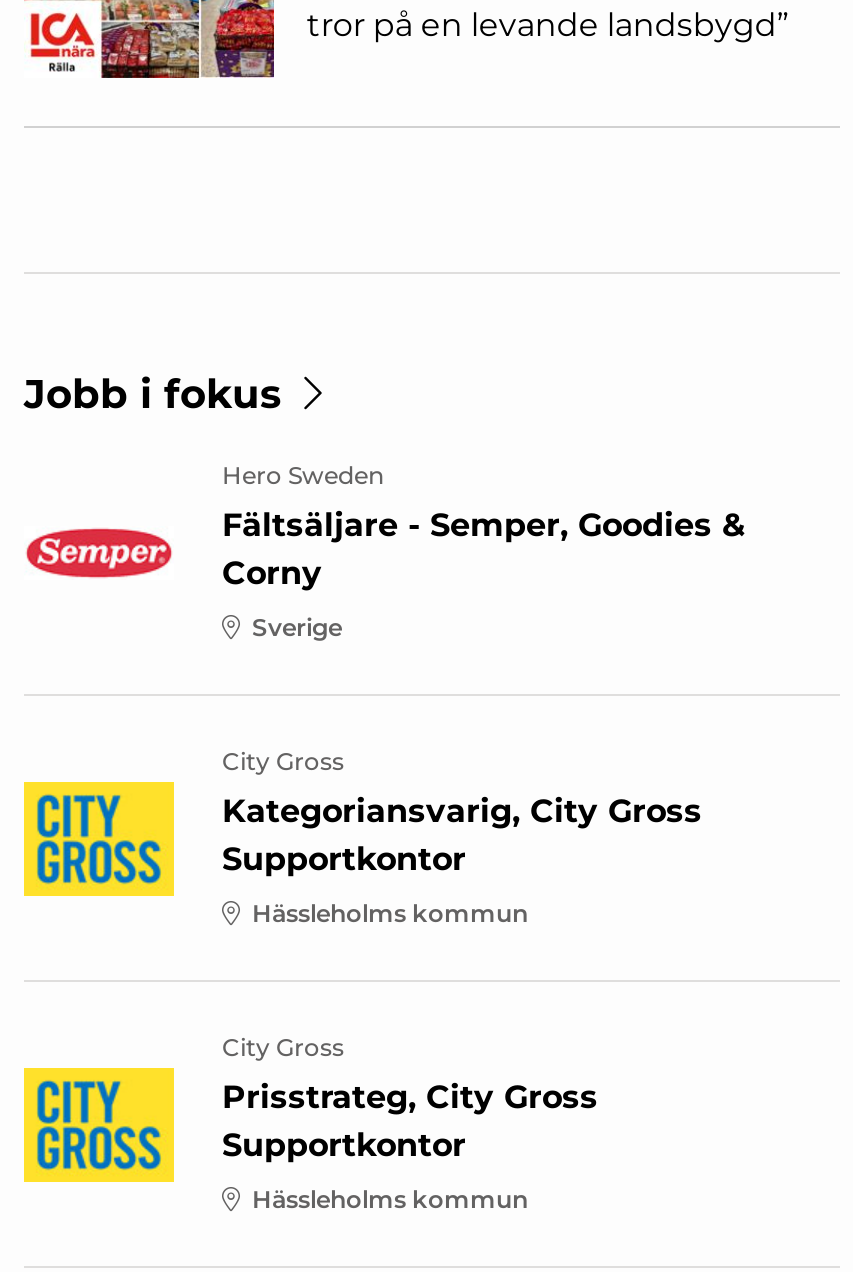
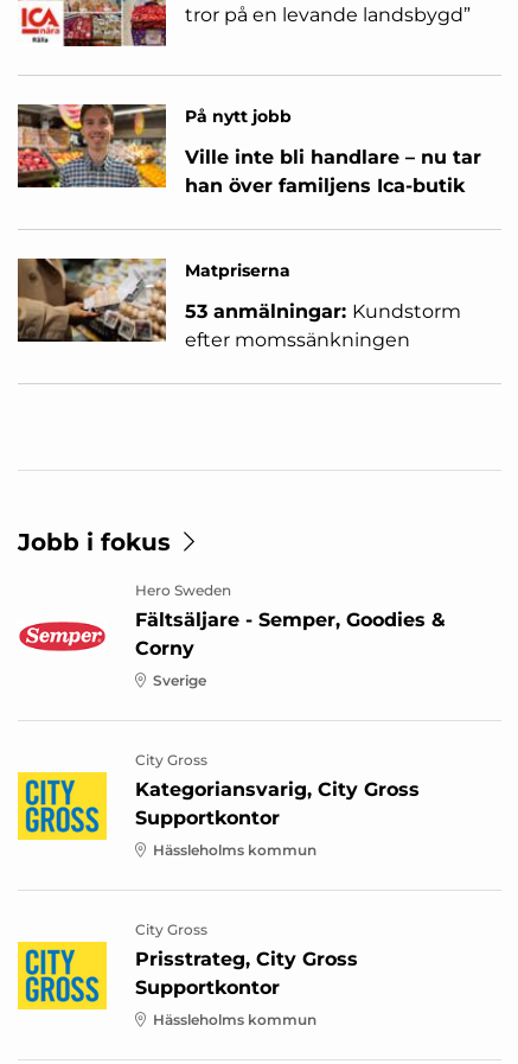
none -> [17,103,482,197] [image] | På nytt jobb | Ville inte bli handlare – nu tar | han över familjens Ica-butik
none -> [17,257,461,352] [image] | Matpriserna | 53 anmälningar: Kundstorm | efter momssänkningen

